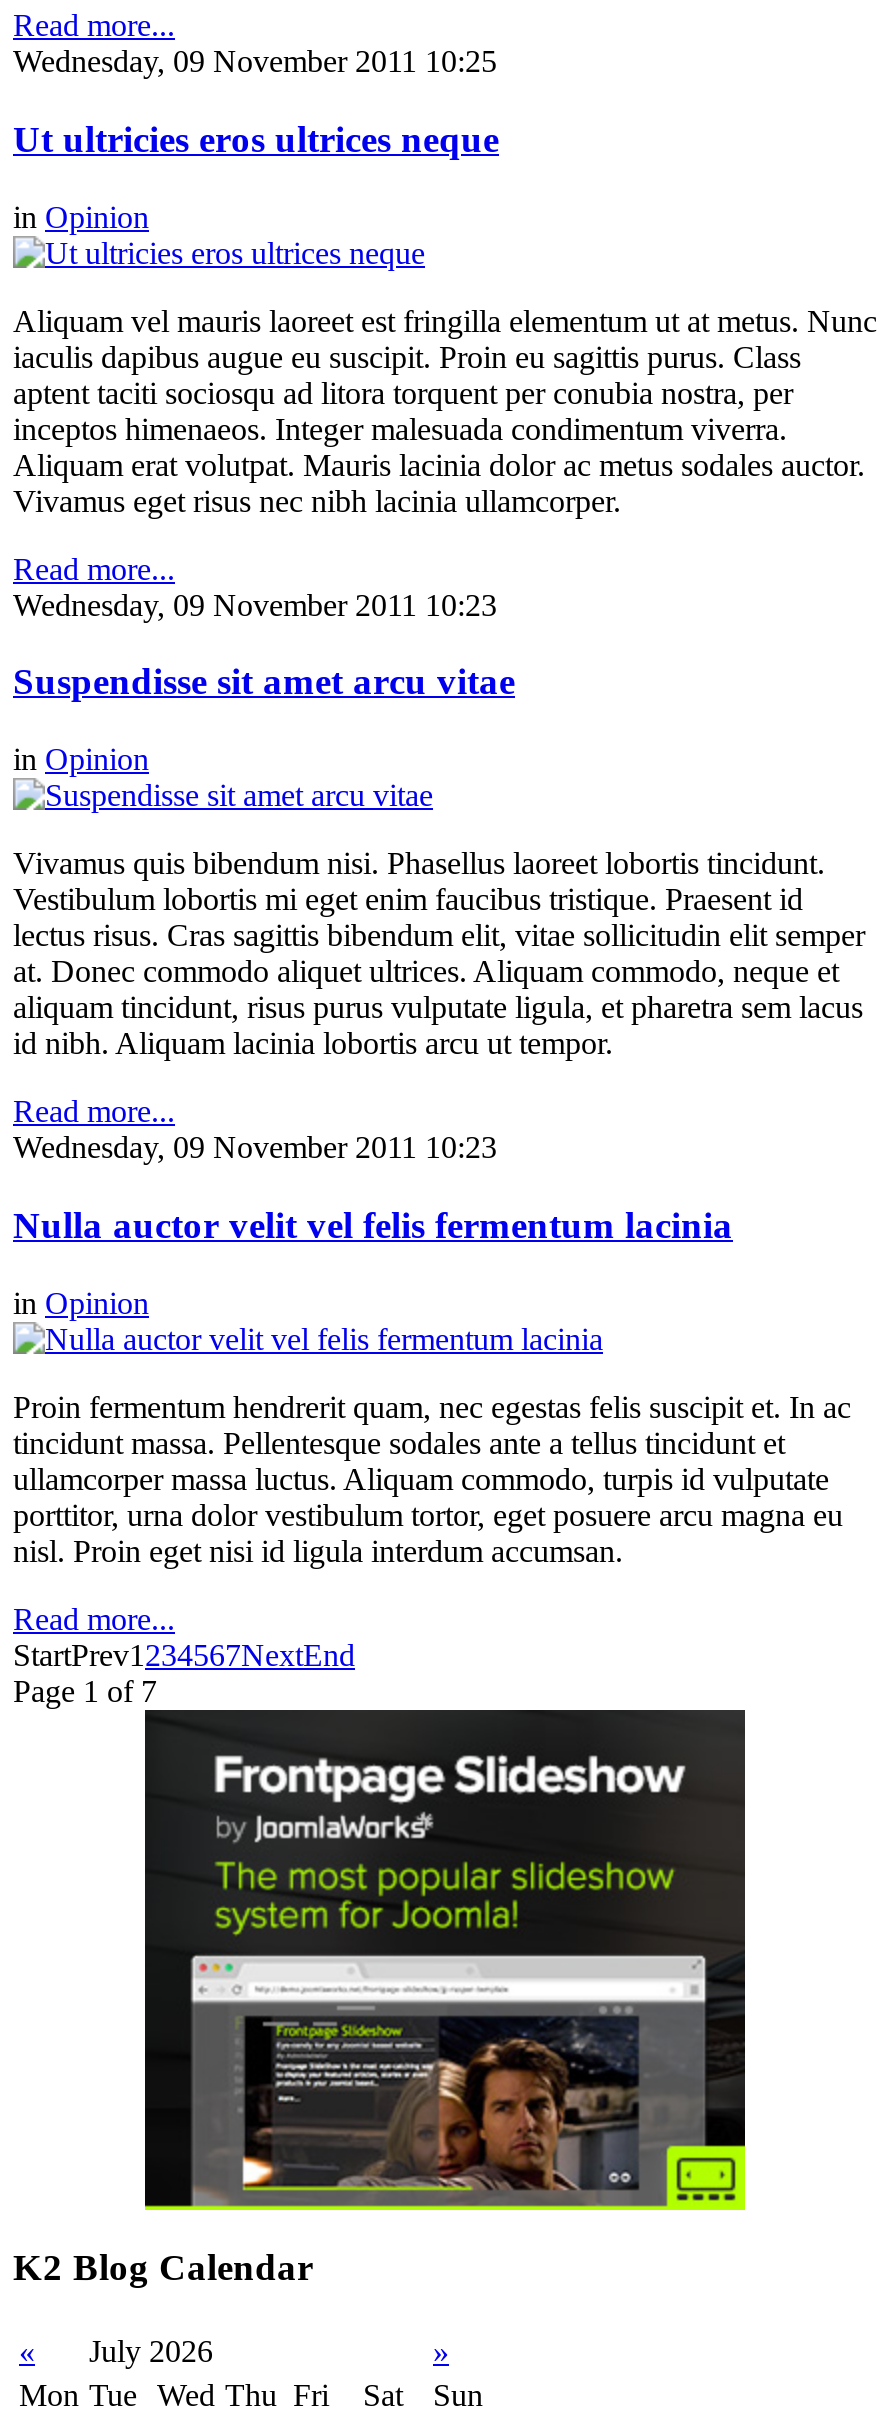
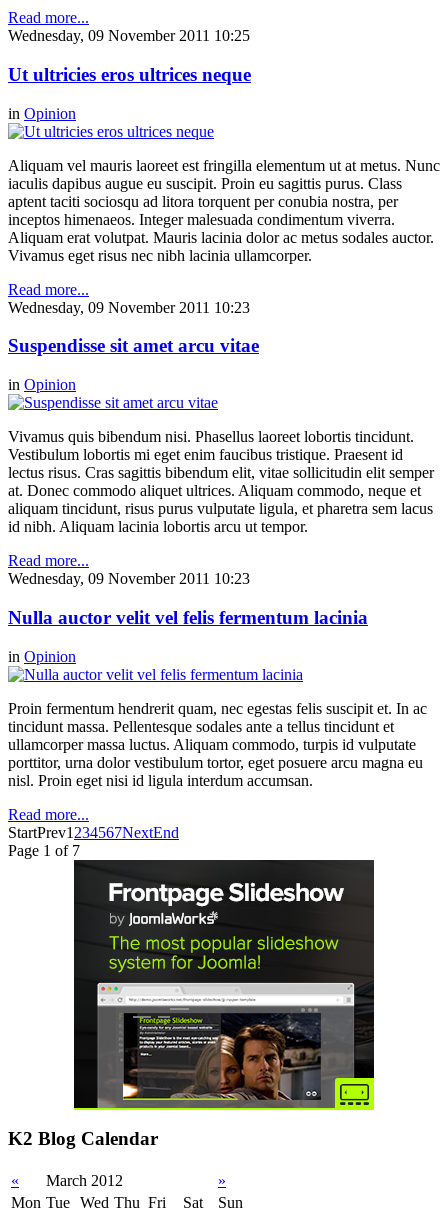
[89,2334,213,2368] July 2026 -> [46,1172,123,1189] March 2012

